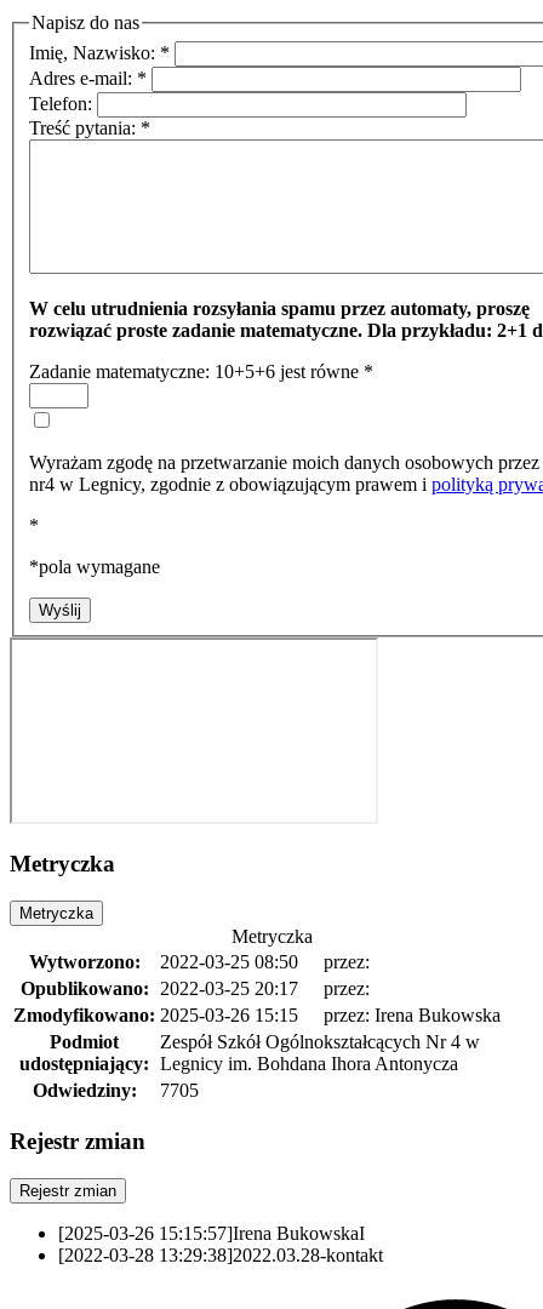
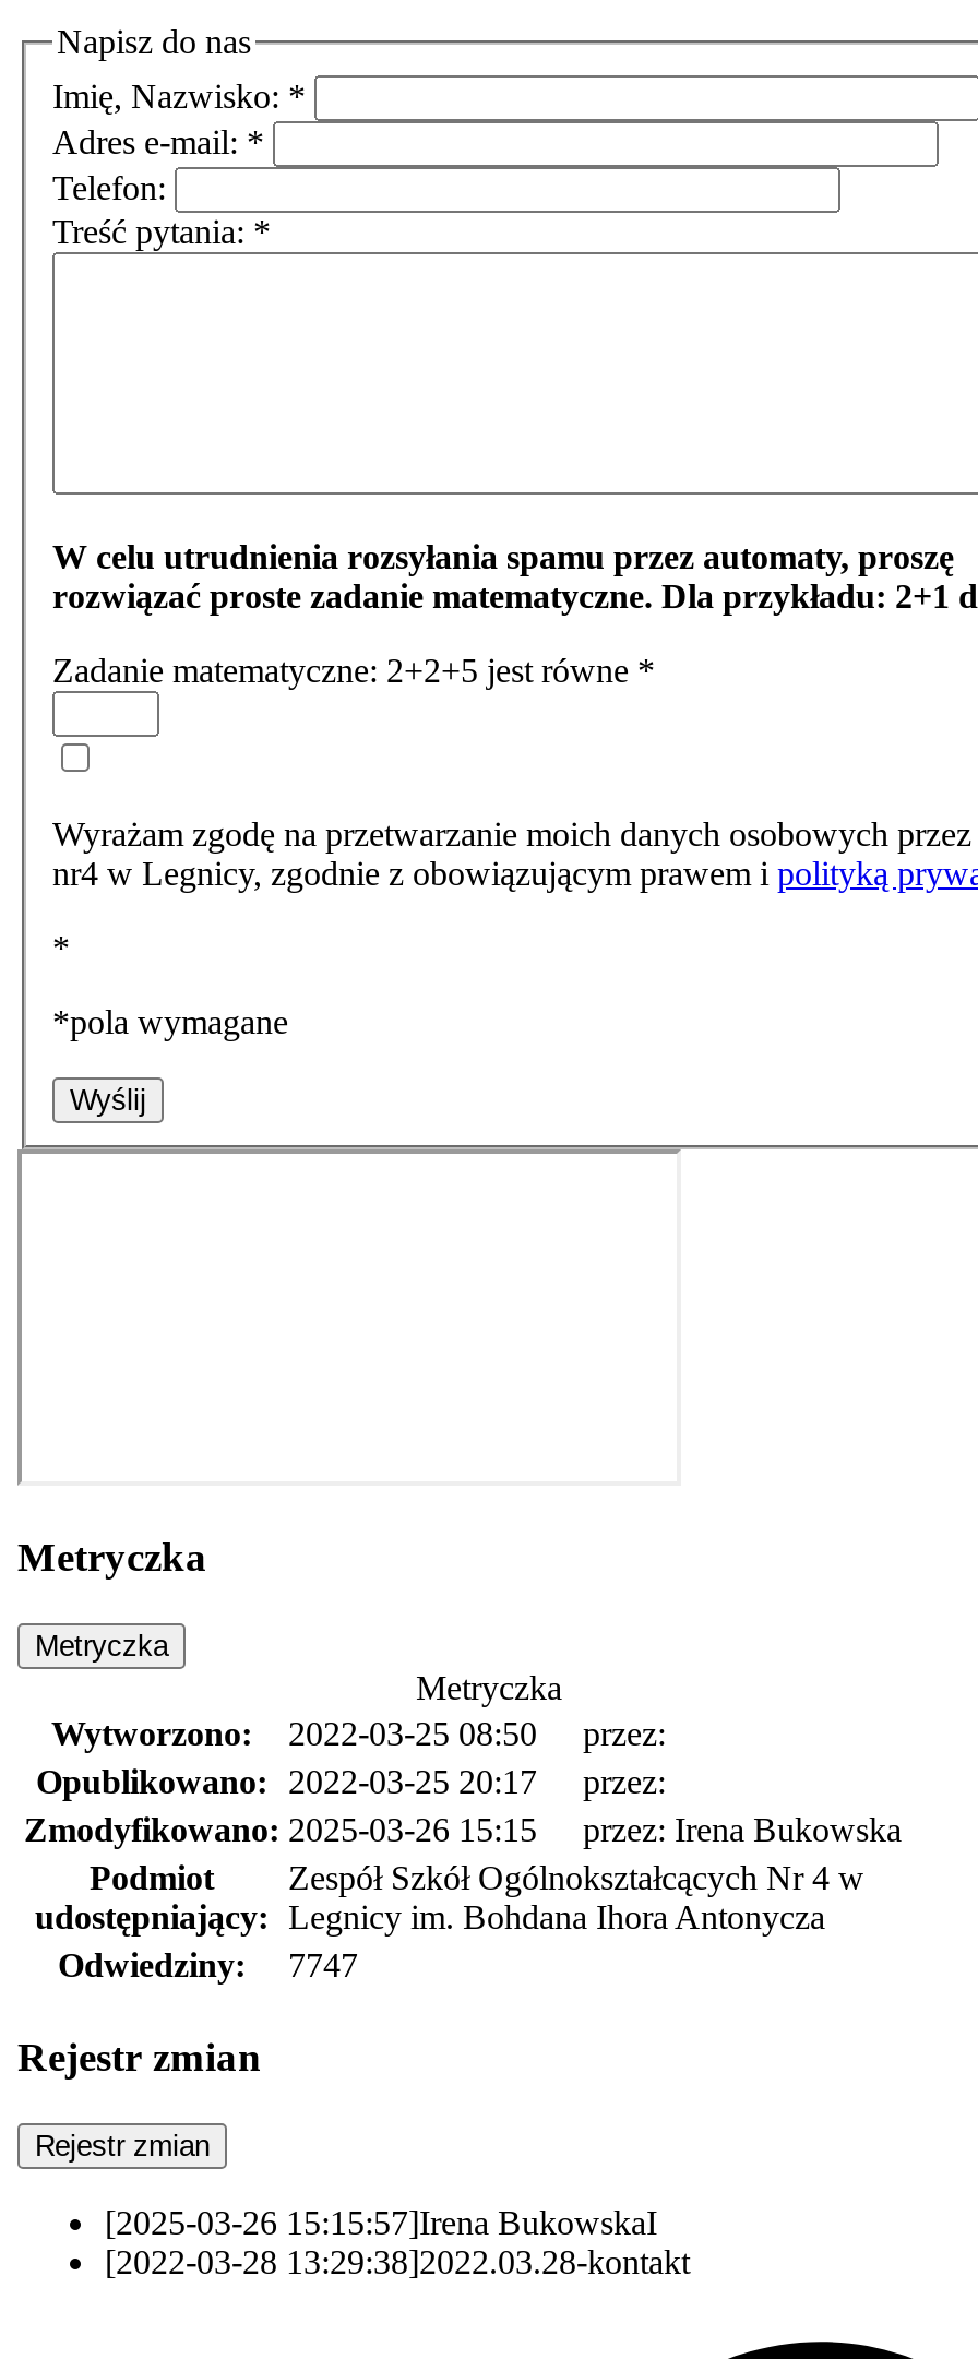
[29,361,373,382] Zadanie matematyczne: 10+5+6 jest równe * -> [52,651,655,688] Zadanie matematyczne: 2+2+5 jest równe *
[32,1080,199,1101] Odwiedziny: 7705 -> [58,1947,358,1984] Odwiedziny: 7747

